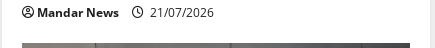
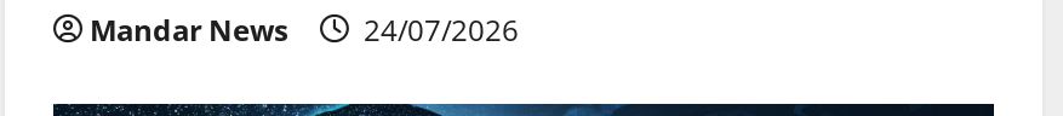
[37,4,214,21] Mandar News 21/07/2026 -> [90,9,519,51] Mandar News 24/07/2026

